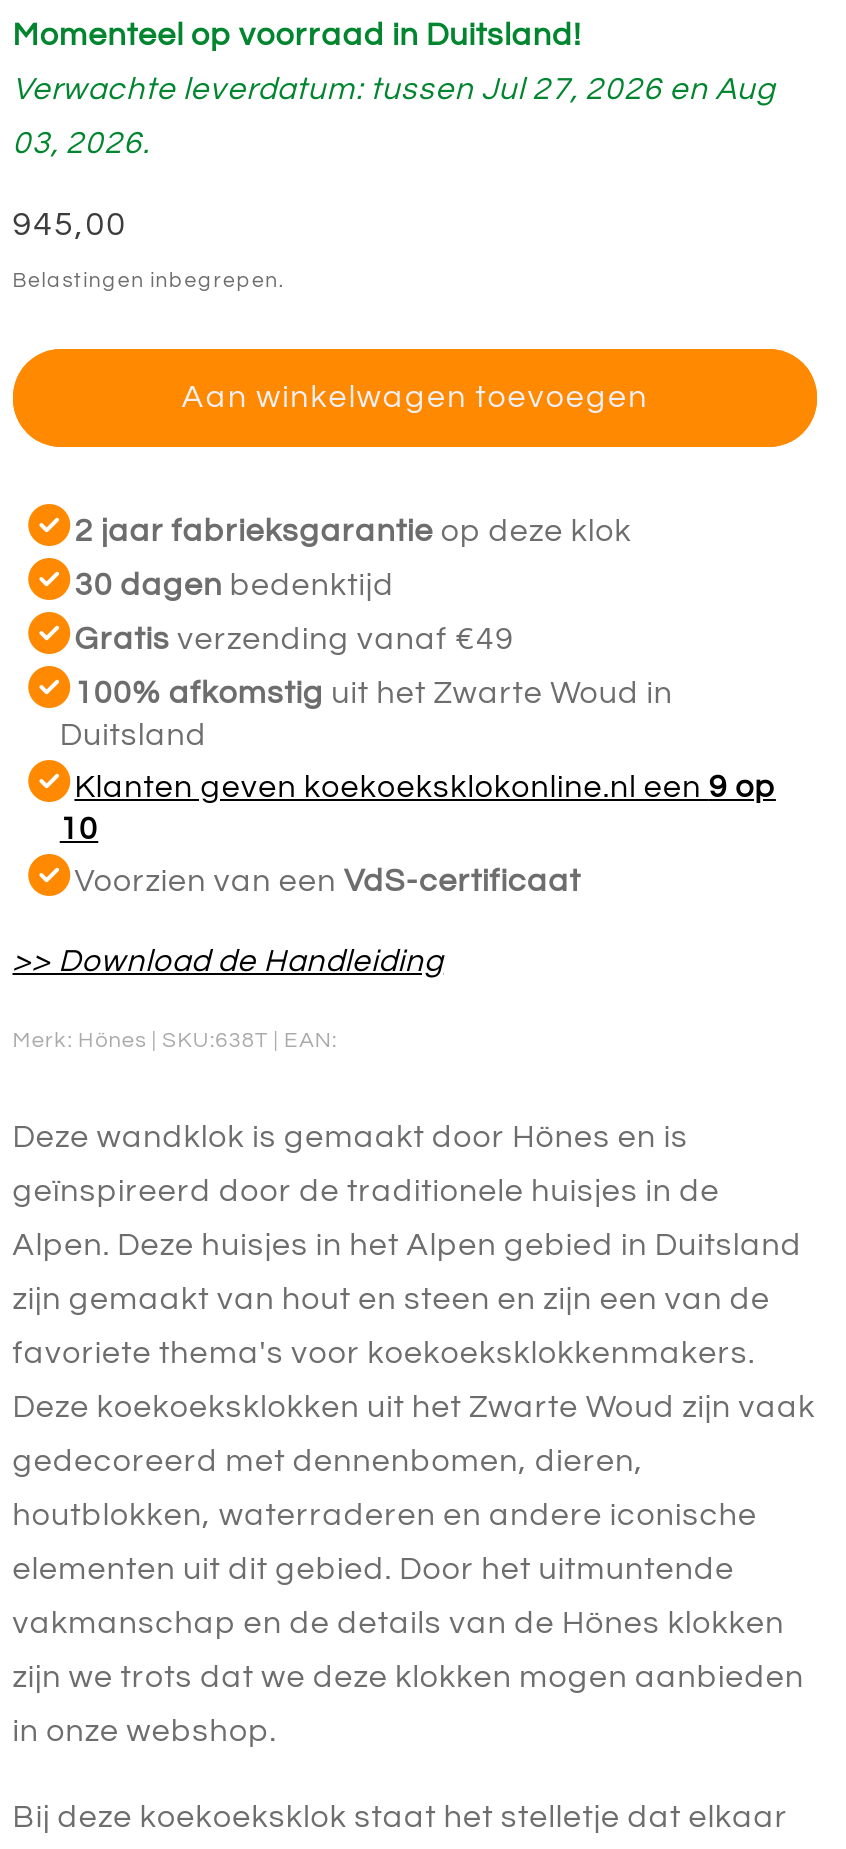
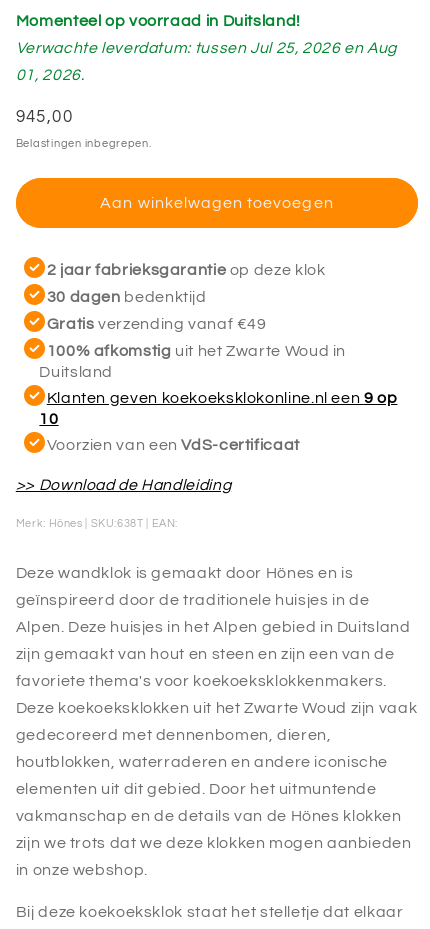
[13,72,775,104] Verwachte leverdatum: tussen Jul 27, 2026 en Aug -> [16,40,397,56] Verwachte leverdatum: tussen Jul 25, 2026 en Aug
[13,126,150,158] 03, 2026. -> [16,67,84,83] 01, 2026.

